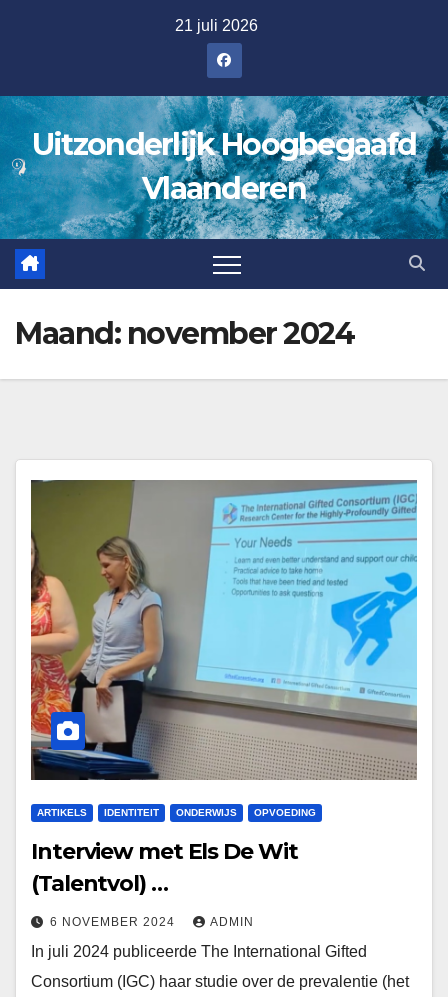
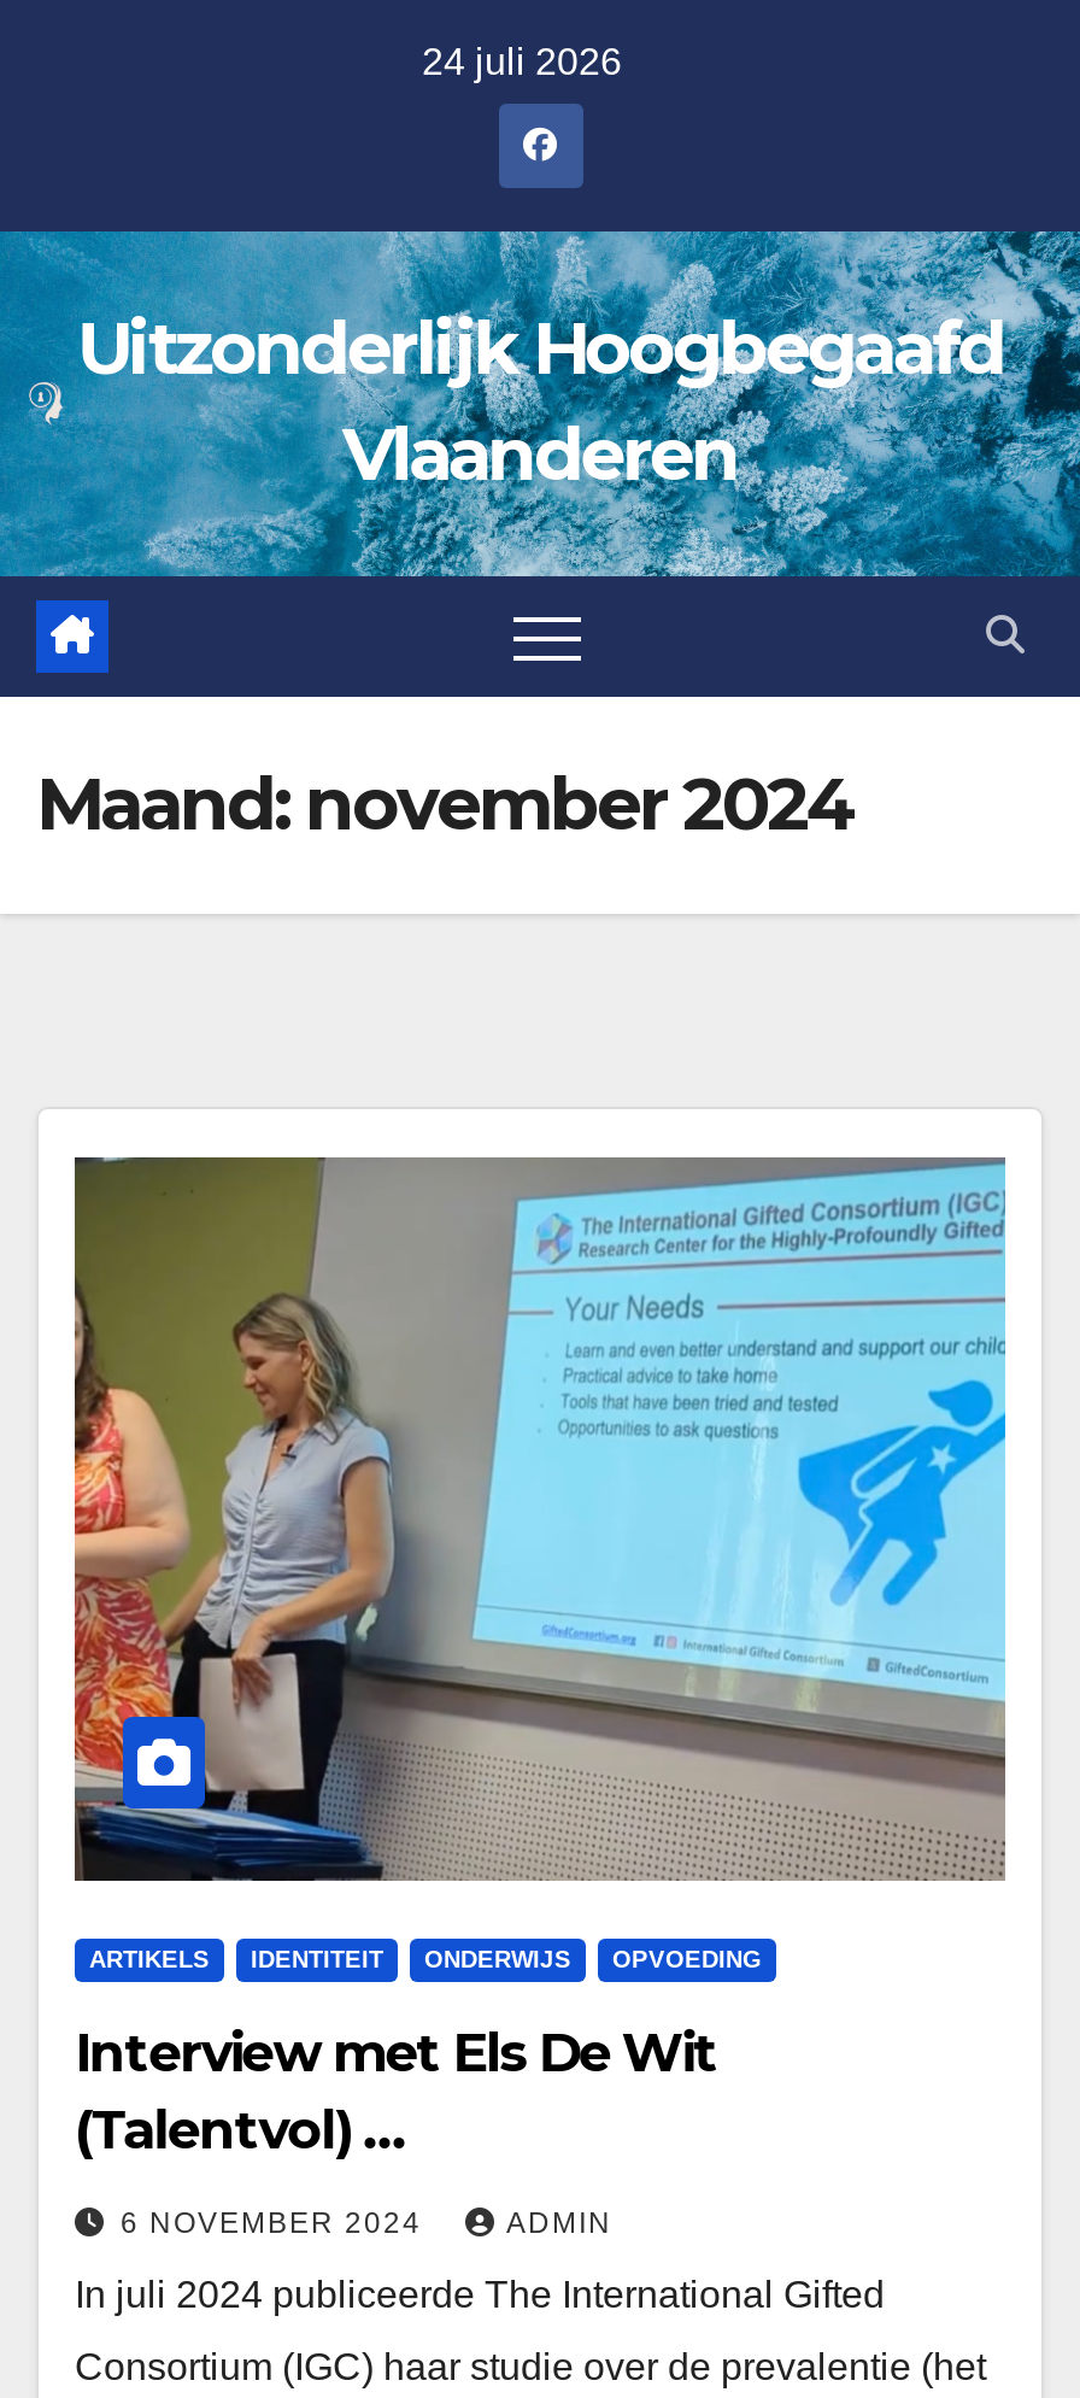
[175,17,258,34] 21 juli 2026 -> [422,41,622,82] 24 juli 2026

